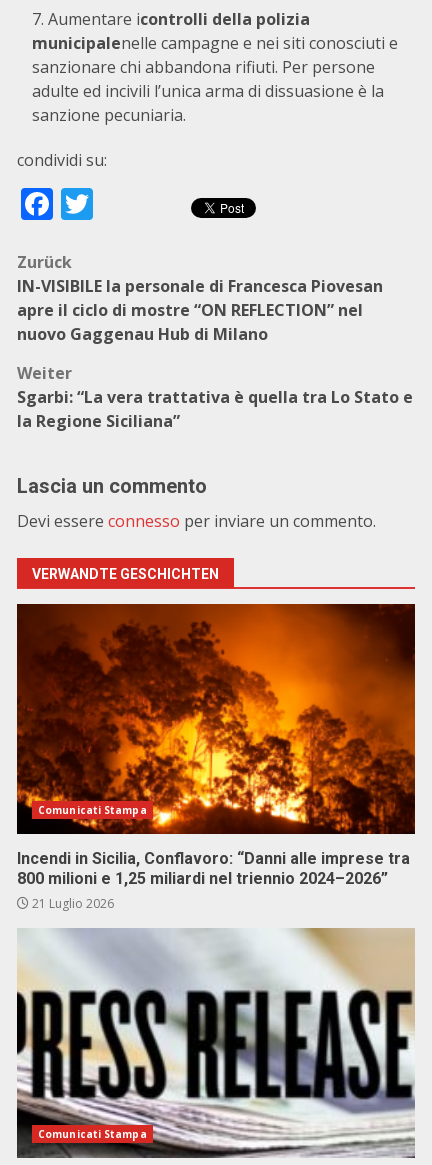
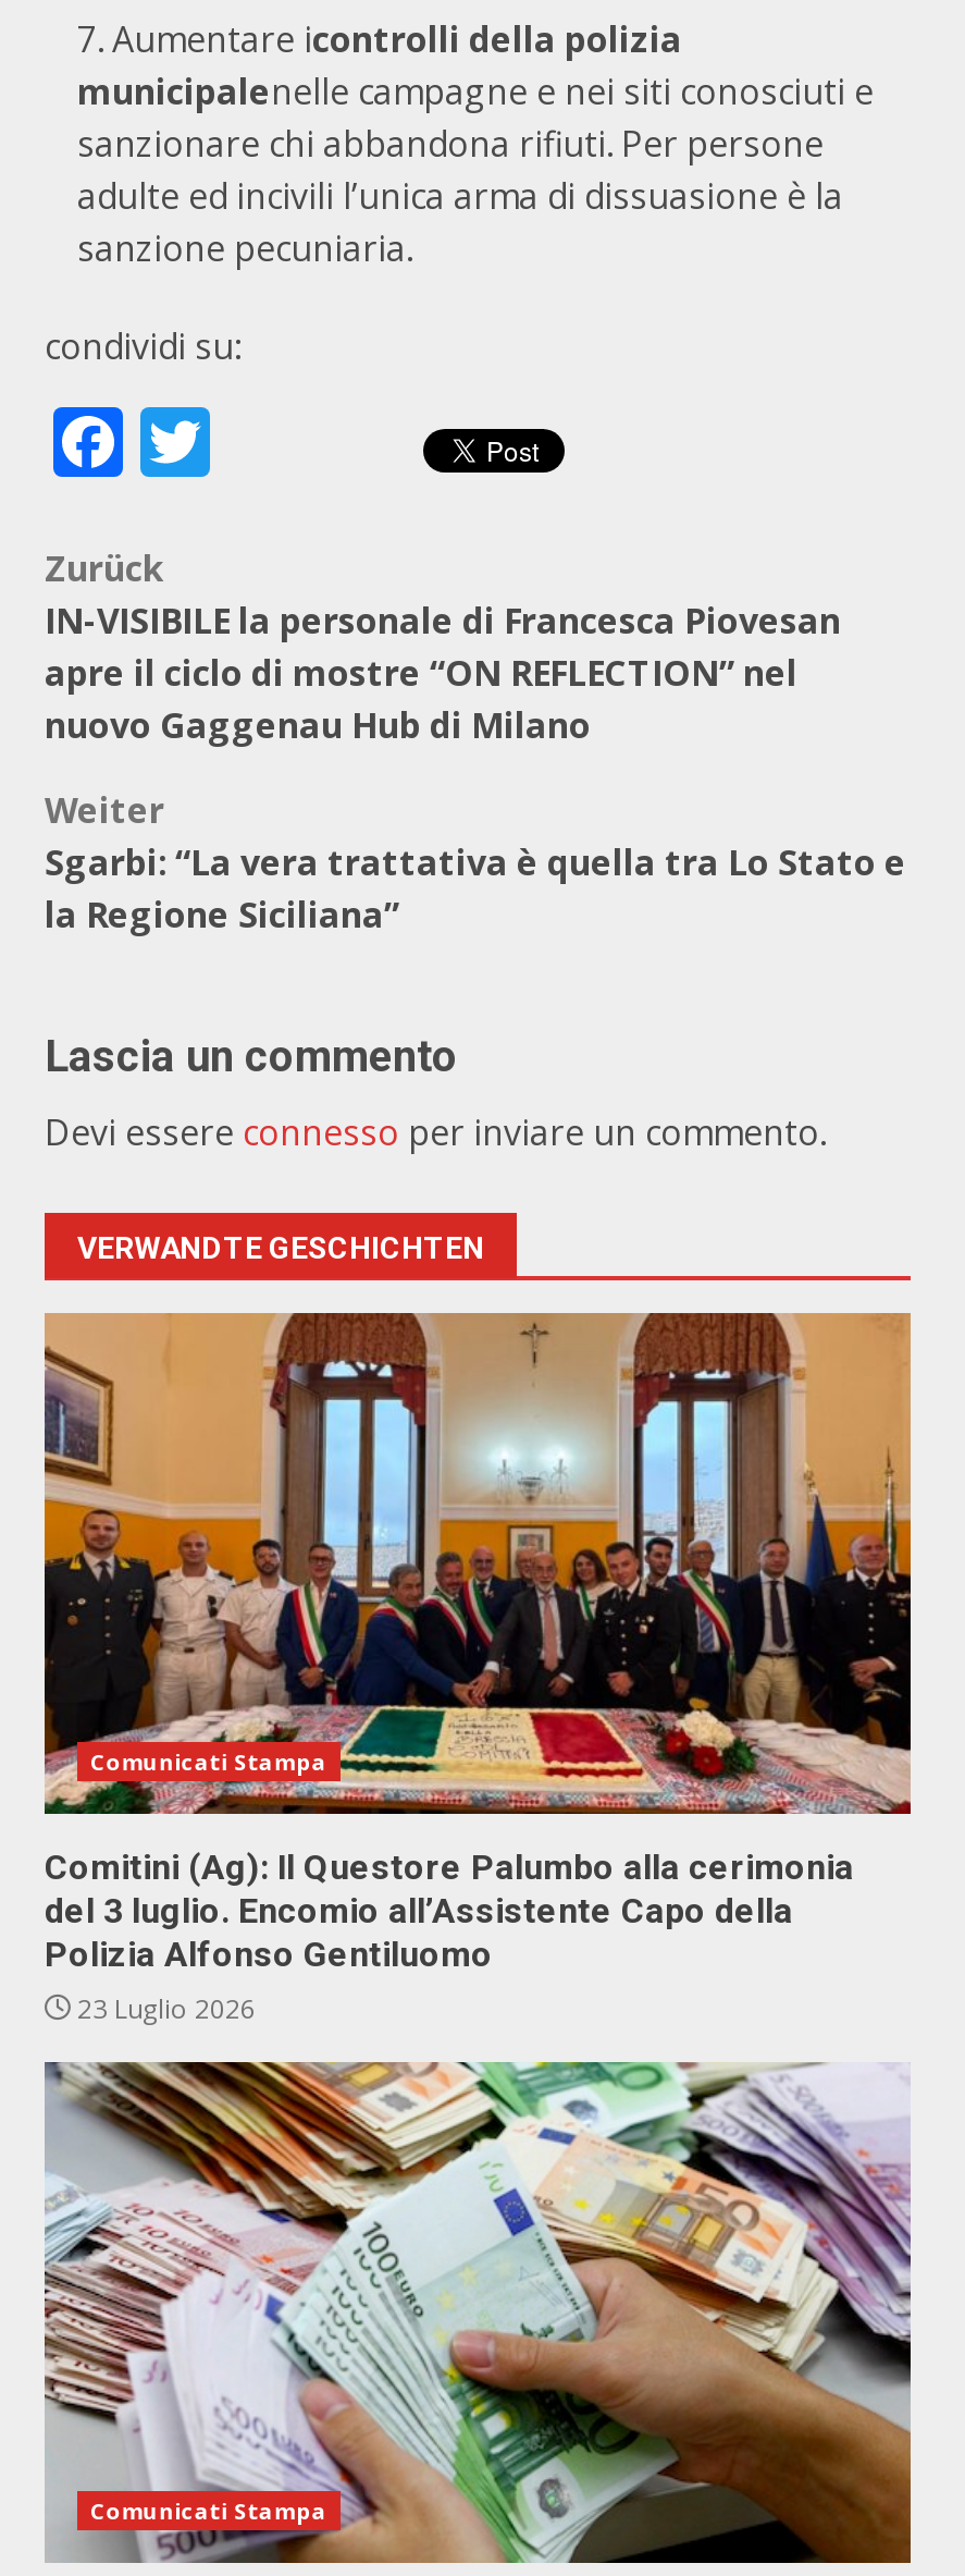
[16,603,416,912] [image] | Incendi in Sicilia, Conflavoro: “Danni alle imprese tra | 800 milioni e 1,25 miliardi nel triennio 2024–2026” | 21 Luglio 2026 -> [42,1311,913,2027] [image] | Comitini (Ag): Il Questore Palumbo alla cerimonia | del 3 luglio. Encomio all’Assistente Capo della | Polizia Alfonso Gentiluomo | 23 Luglio 2026
[16,928,415,1159] [image] -> [42,2060,913,2565] [image]

